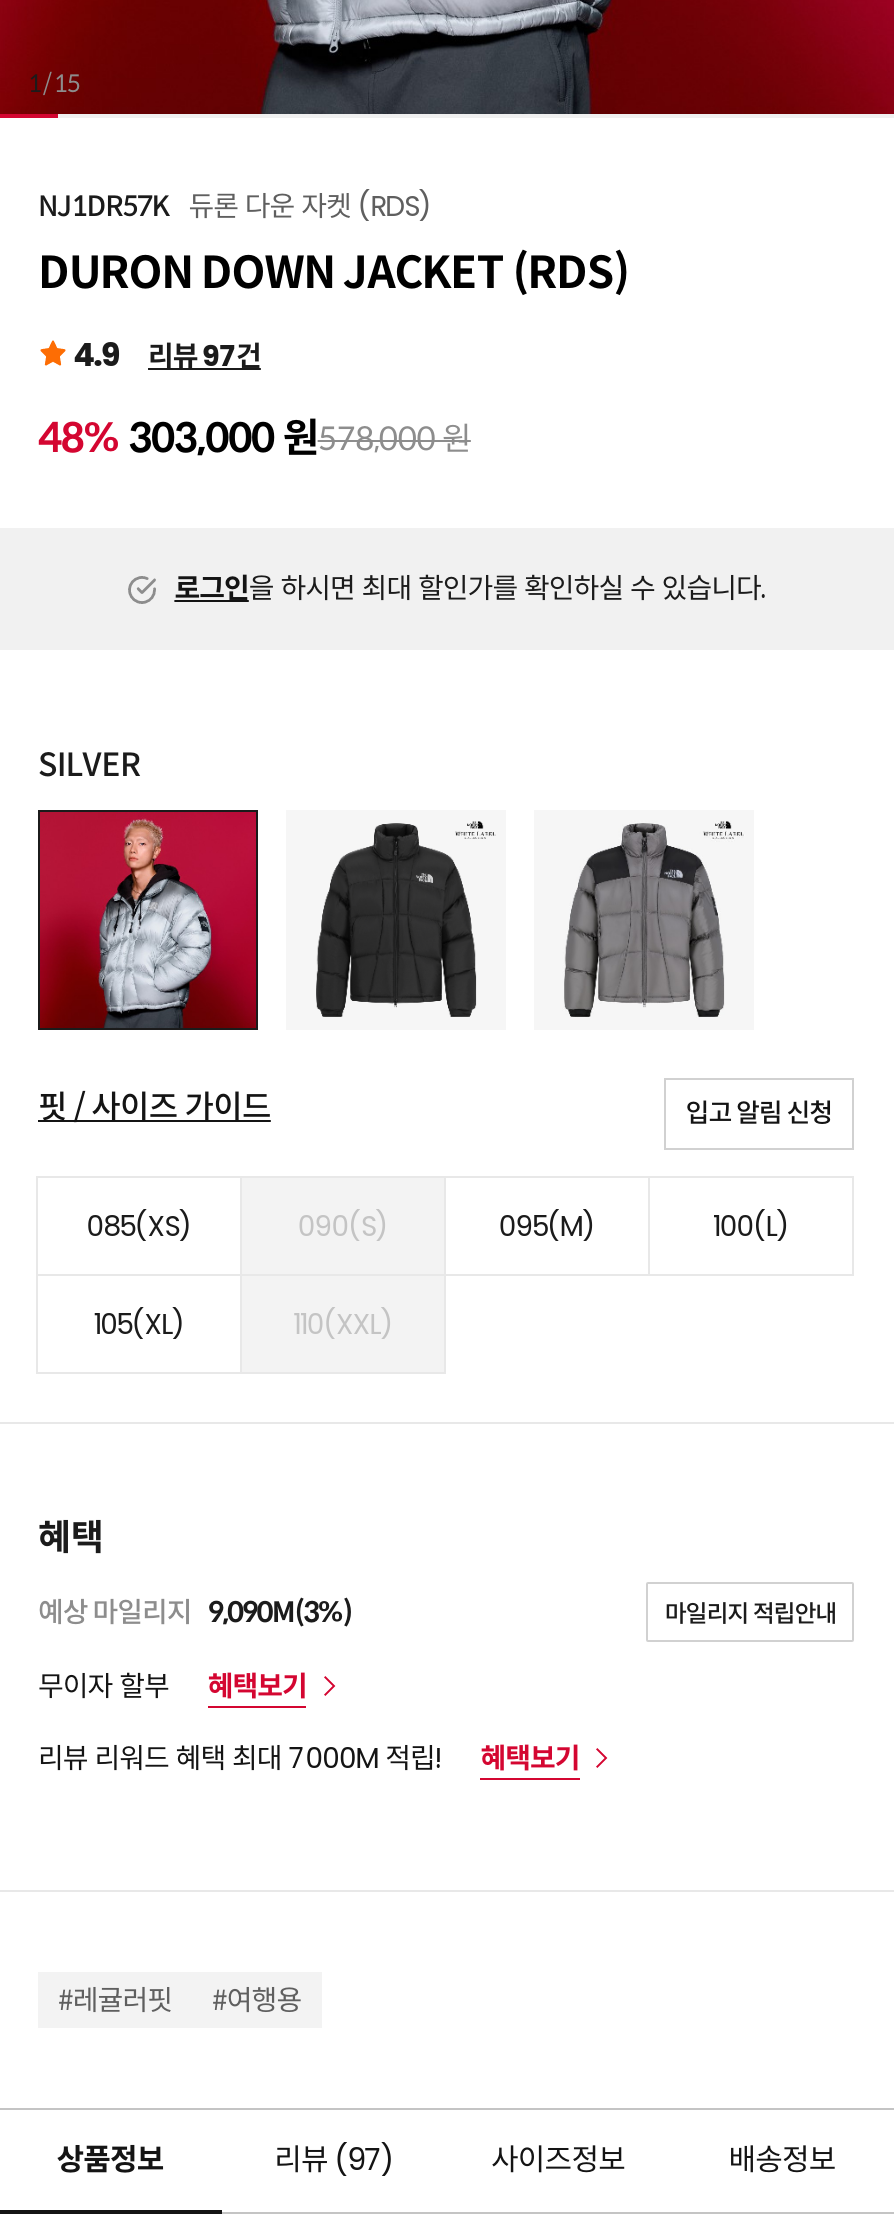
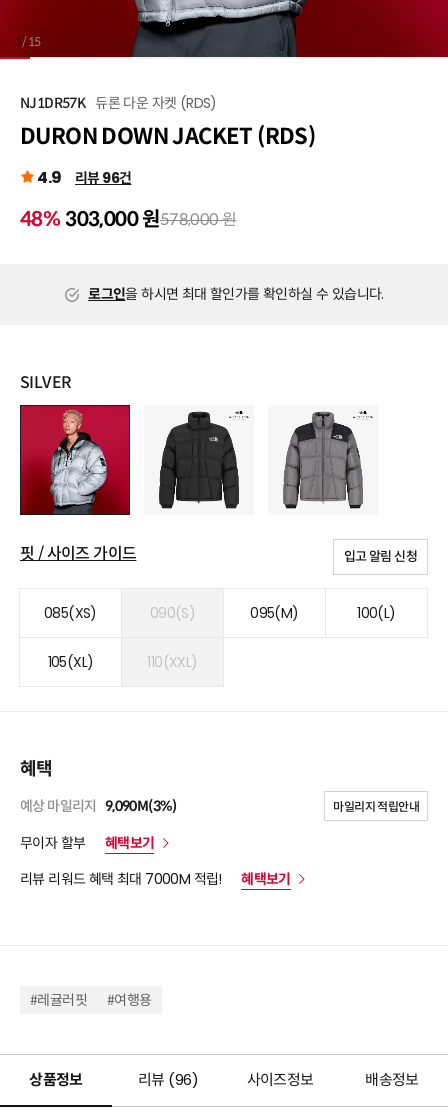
[68,332,261,378] 4.9 리뷰 97건 -> [35,166,131,189] 4.9 리뷰 96건
[274,2138,394,2180] 리뷰 (97) -> [138,1069,198,1090] 리뷰 (96)

